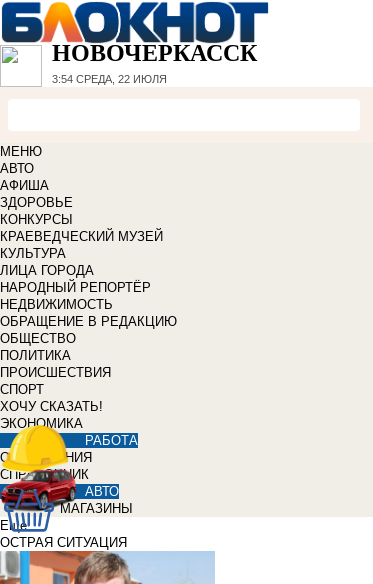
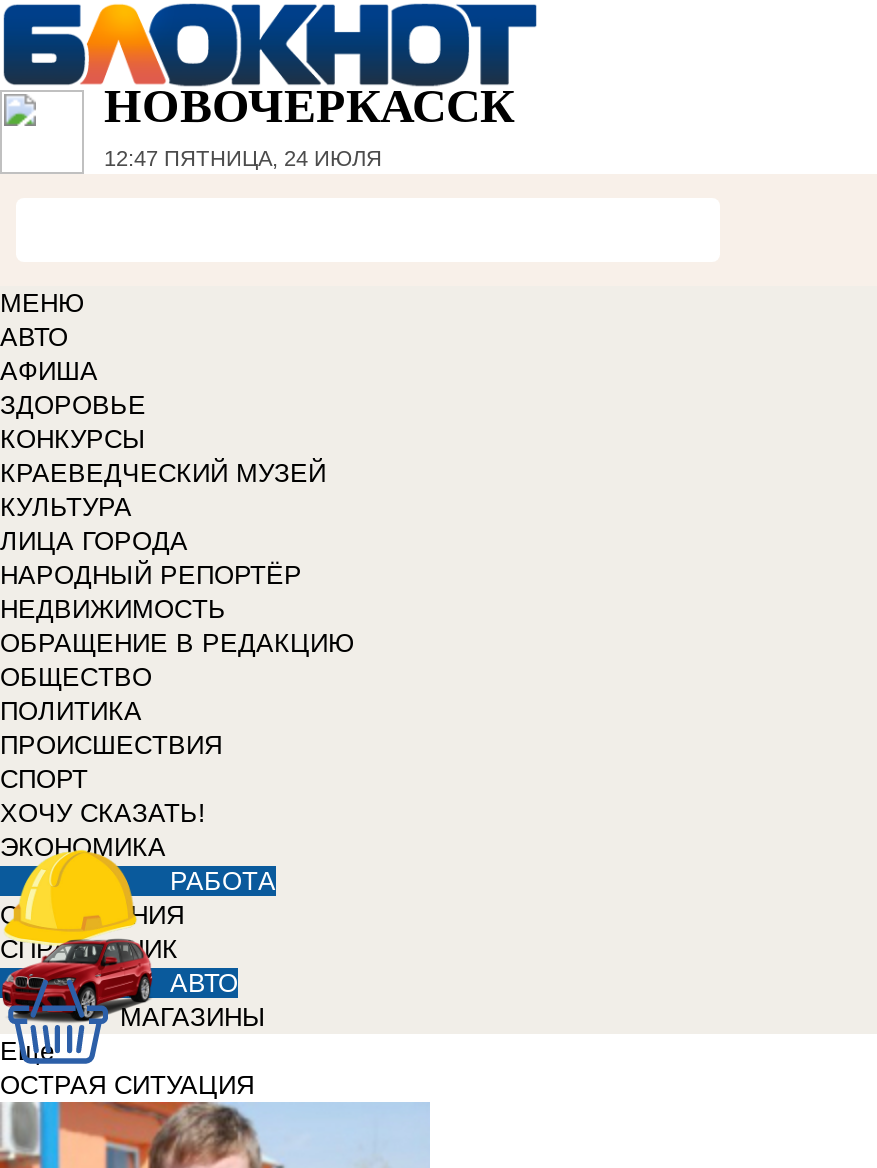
[52,73,167,85] 3:54 СРЕДА, 22 ИЮЛЯ -> [104,147,382,171] 12:47 ПЯТНИЦА, 24 ИЮЛЯ

